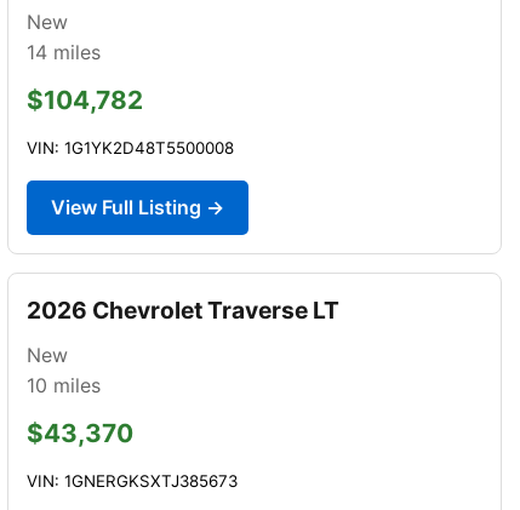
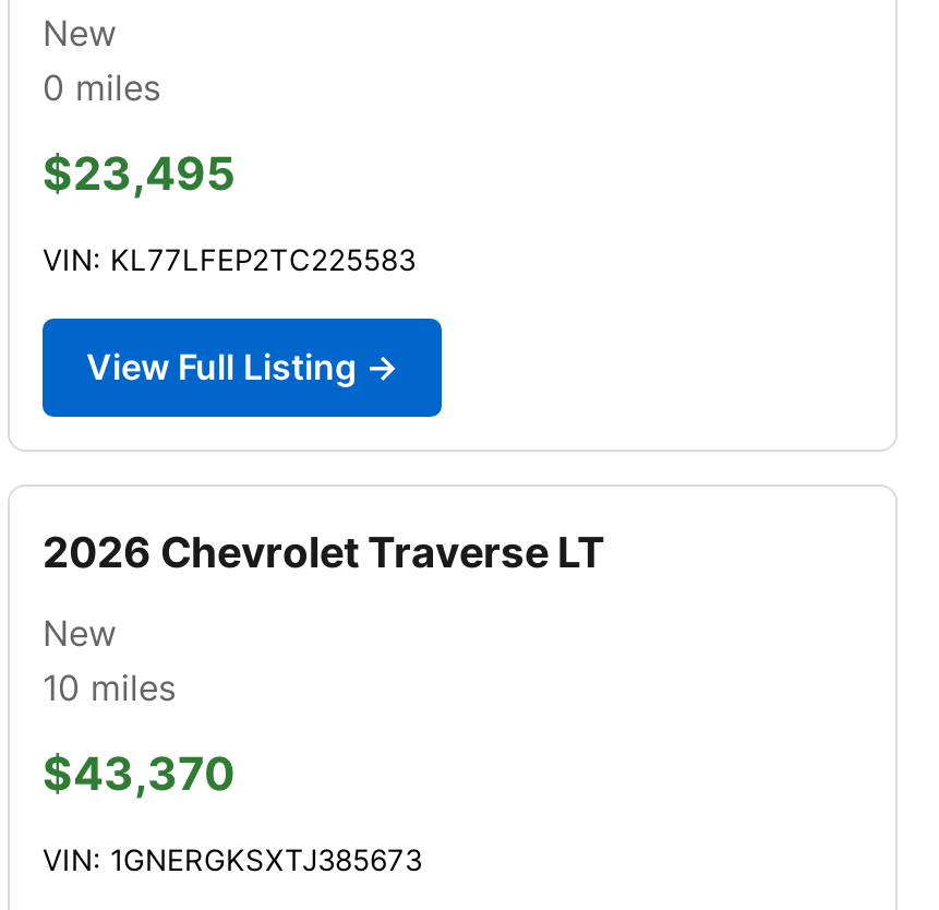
[27,40,101,64] 14 miles -> [43,65,160,109] 0 miles
[27,85,143,115] $104,782 -> [43,146,234,201] $23,495
[27,138,234,157] VIN: 1G1YK2D48T5500008 -> [43,242,416,277] VIN: KL77LFEP2TC225583

